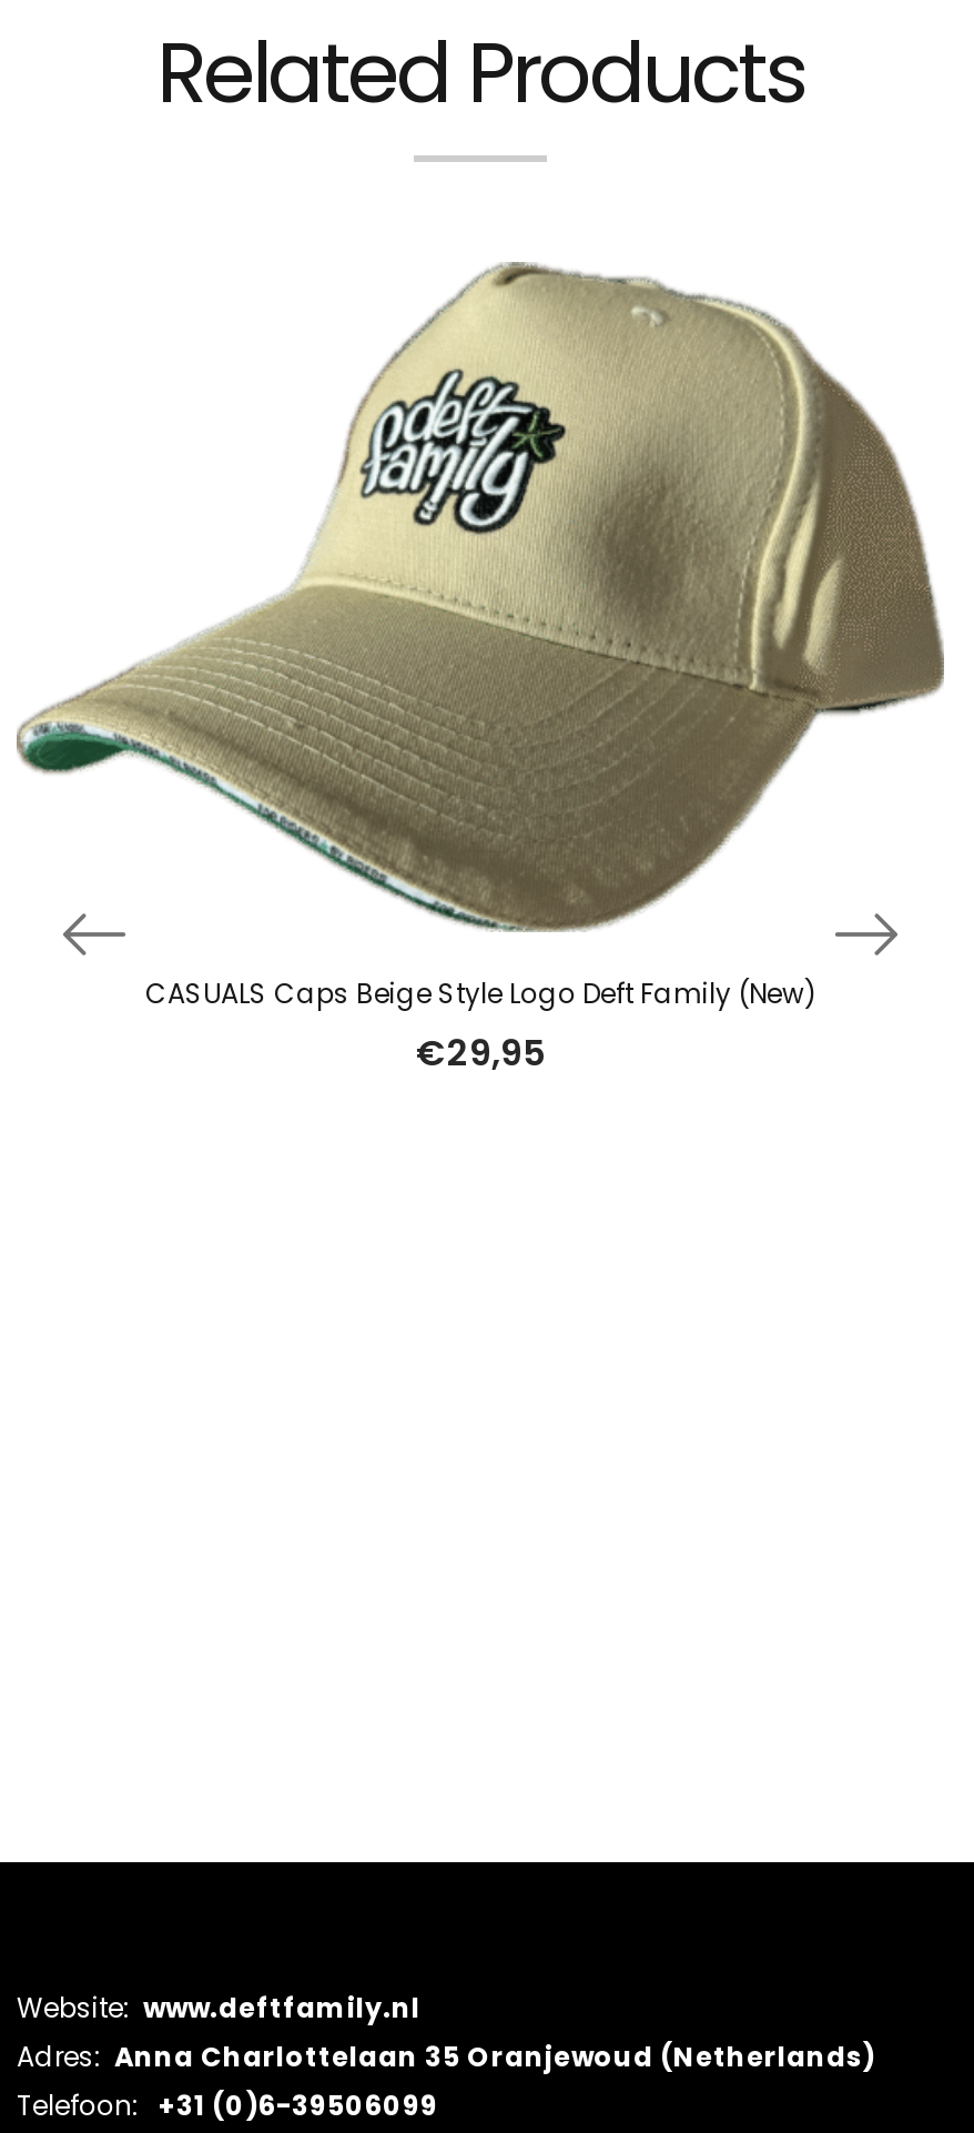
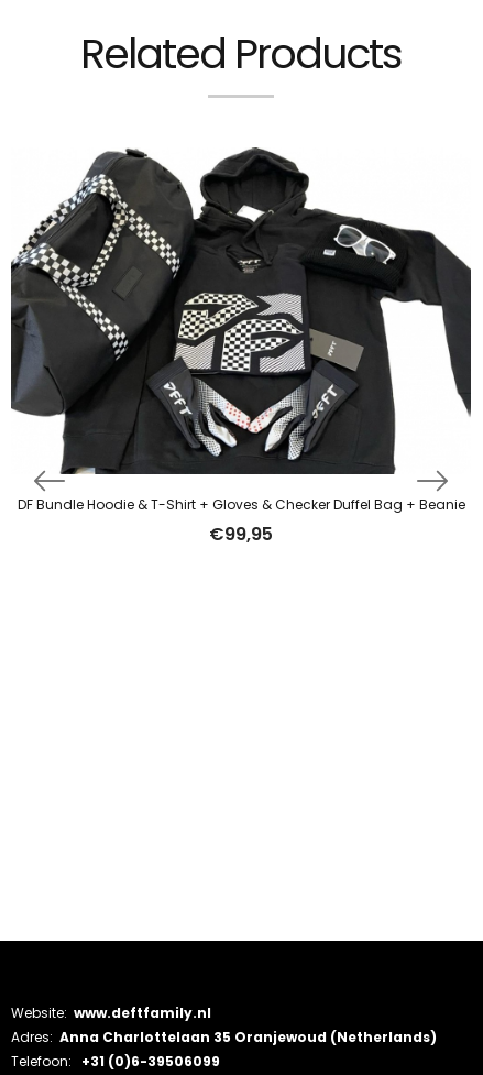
[17,264,944,1078] [image] | CASUALS Caps Beige Style Logo Deft Family (New) | €29,95 -> [10,147,472,547] [image] | DF Bundle Hoodie & T-Shirt + Gloves & Checker Duffel Bag + Beanie | €99,95

